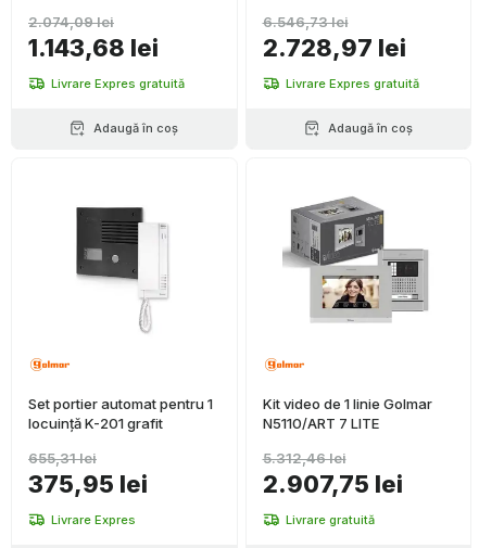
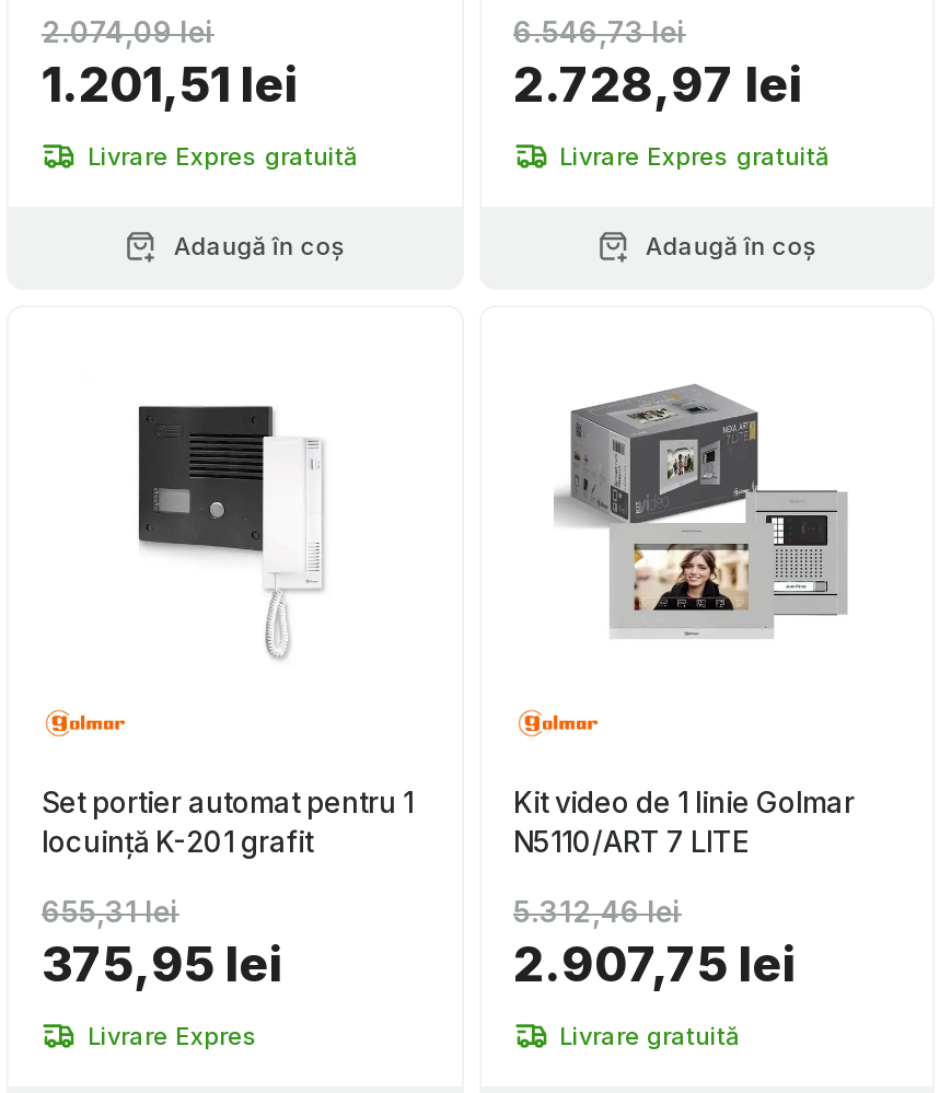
[28,34,159,62] 1.143,68 lei -> [42,56,298,113] 1.201,51 lei

